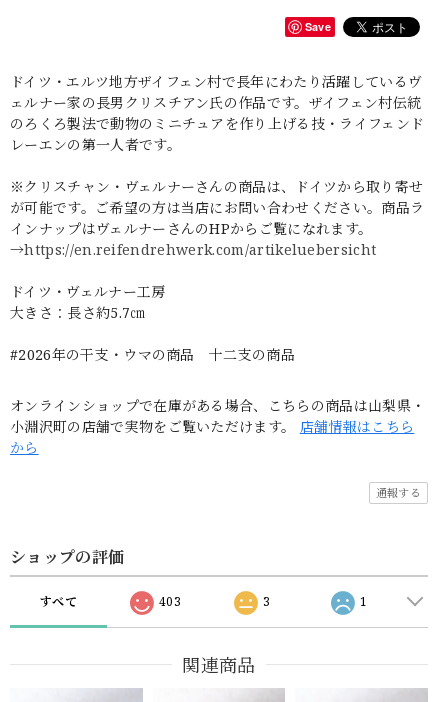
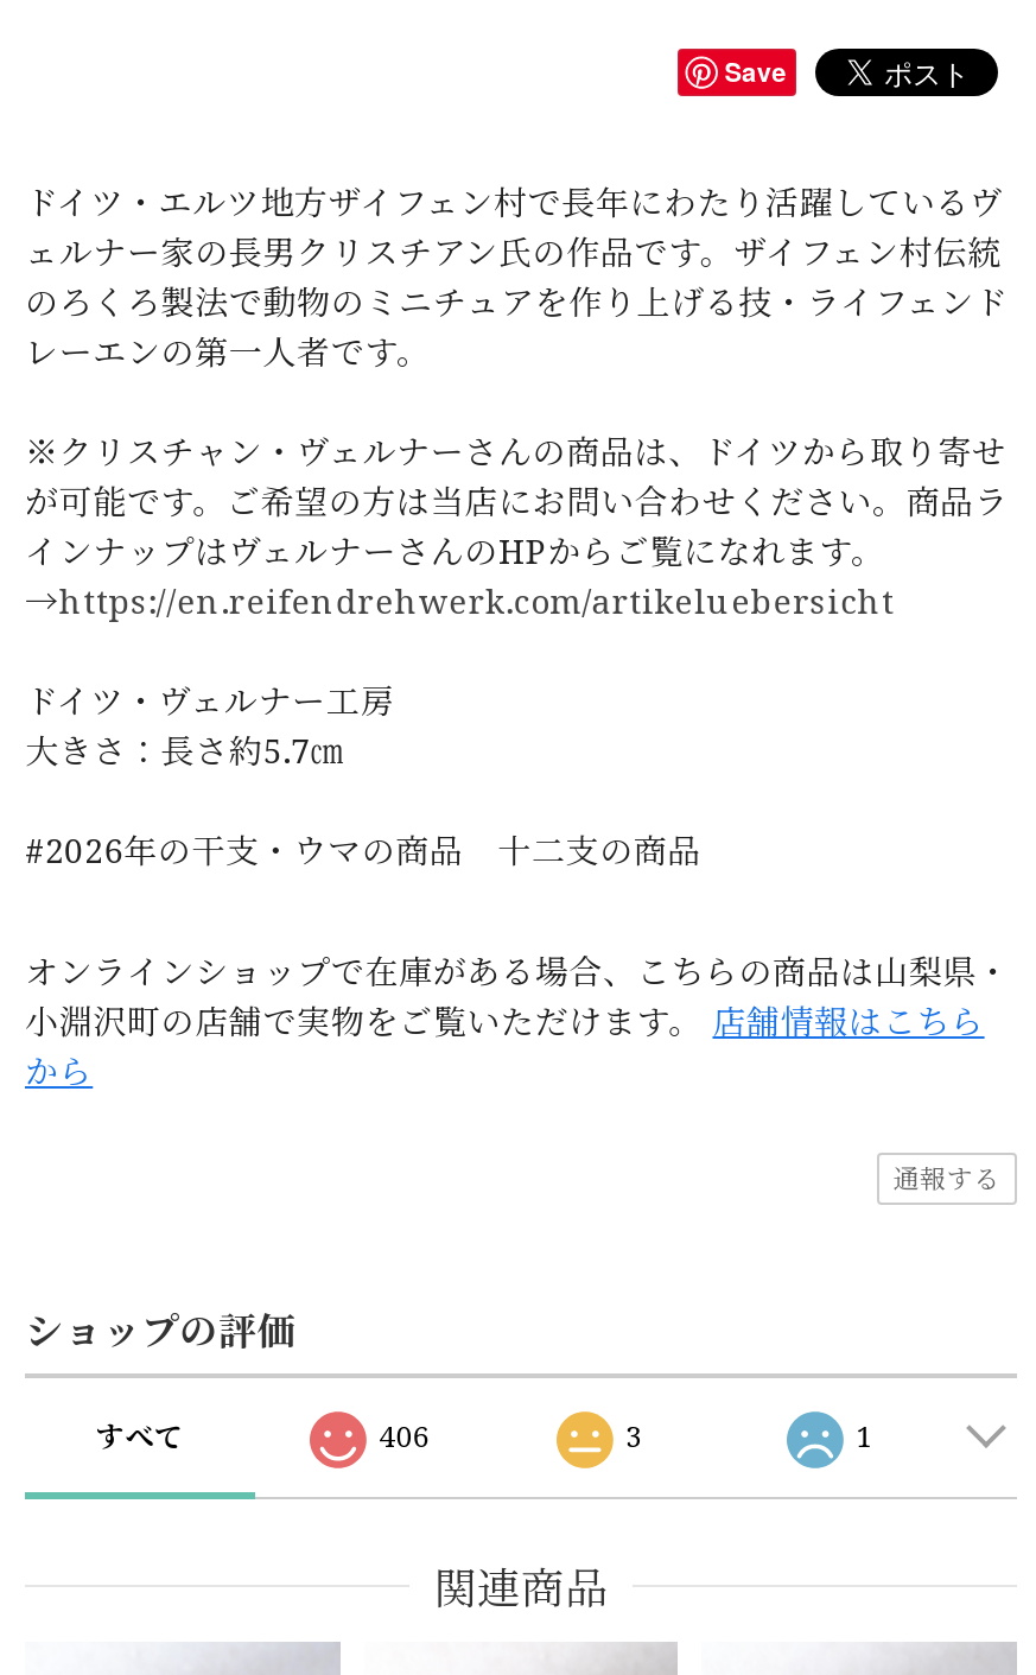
[159,593,181,610] 403 -> [379,1416,431,1456] 406

